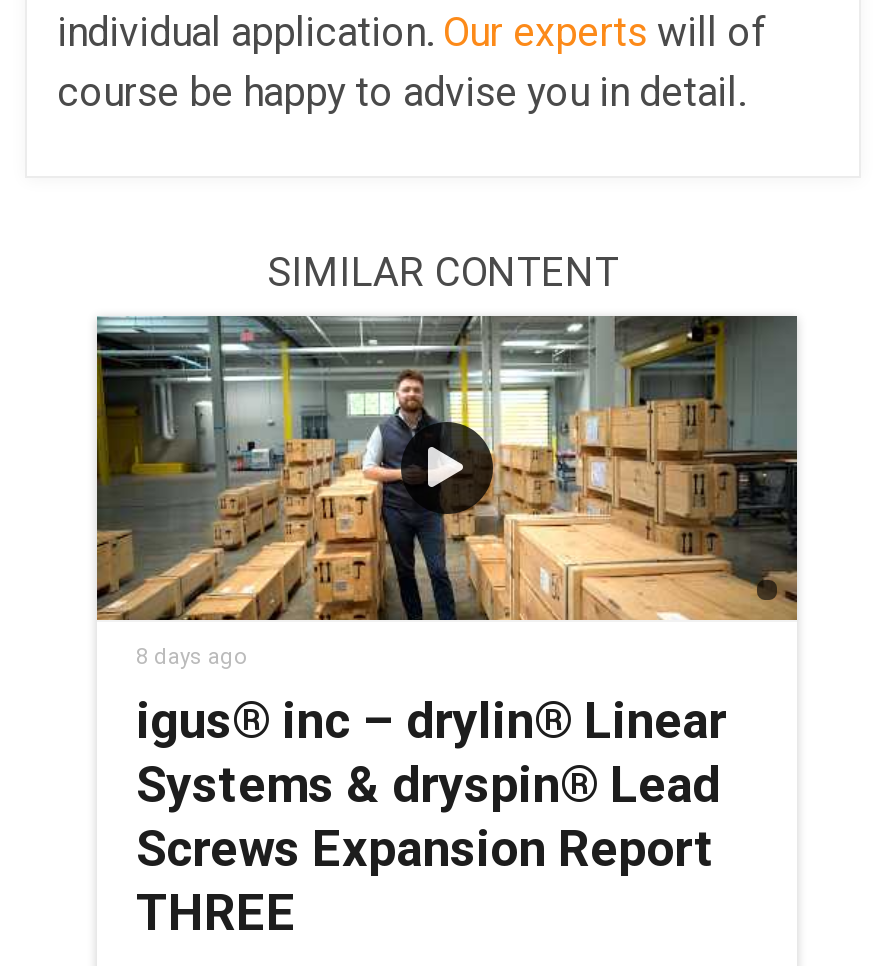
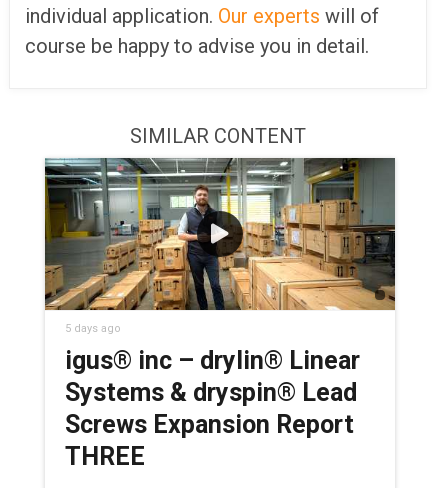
[136,643,248,669] 8 days ago -> [64,322,120,335] 5 days ago

